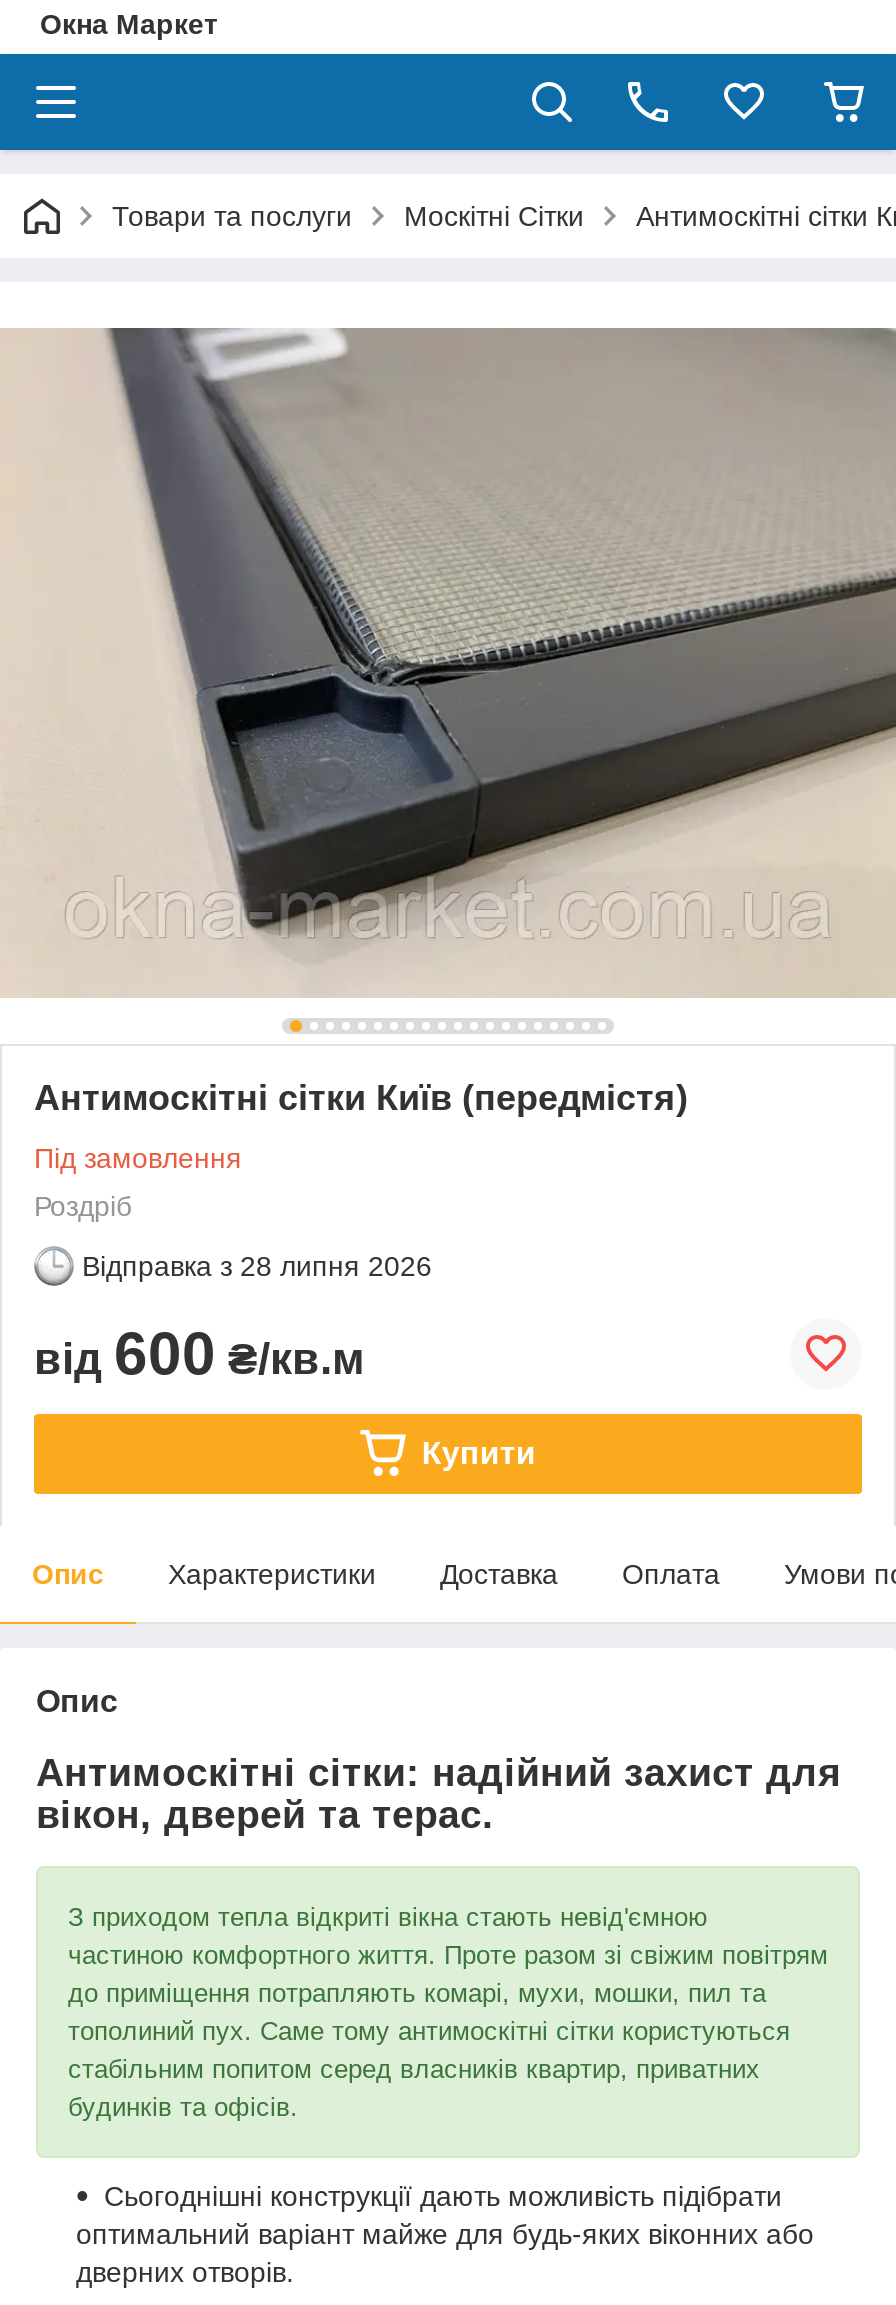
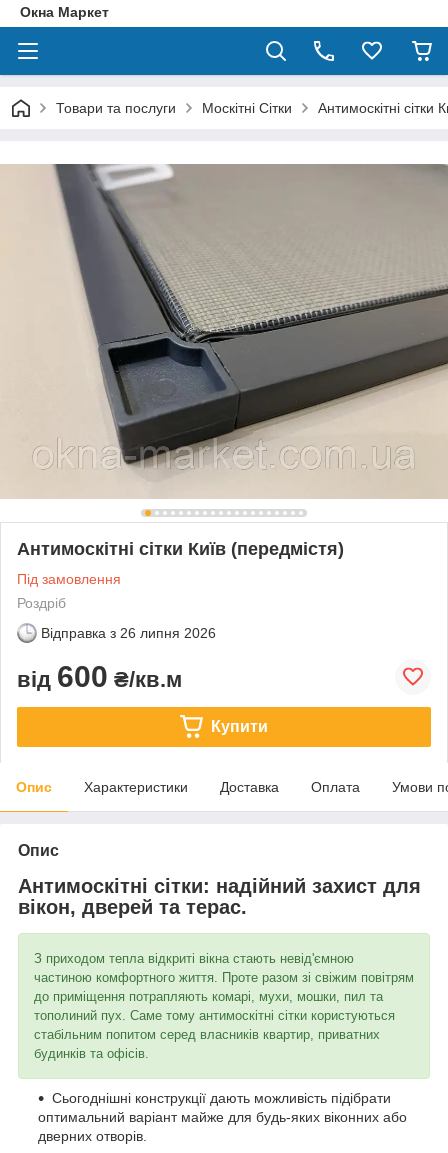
[82,1250,432,1282] Відправка з 28 липня 2026 -> [41,625,216,641] Відправка з 26 липня 2026

